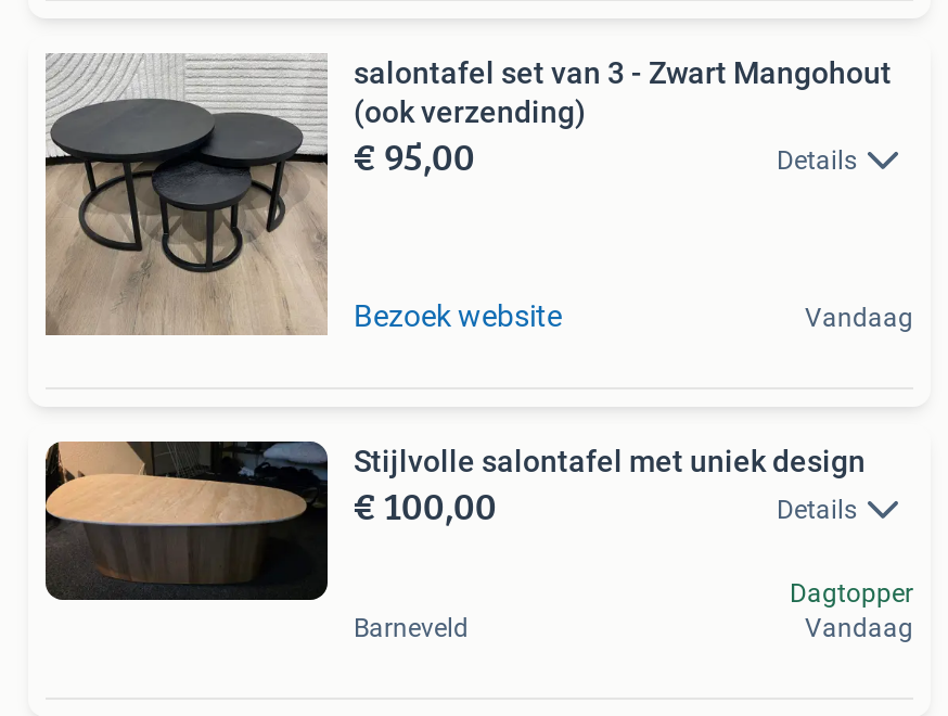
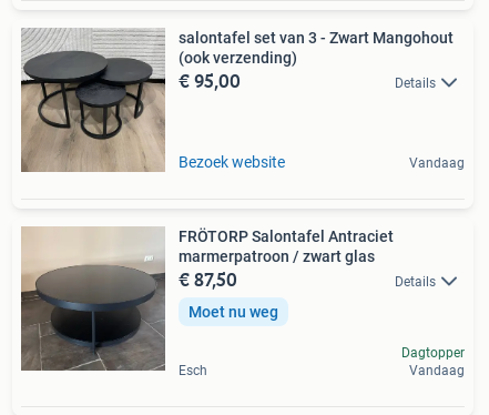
[43,440,866,629] [image] | Stijlvolle salontafel met uniek design | € 100,00 -> [20,226,394,372] [image] | FRÖTORP Salontafel Antraciet | marmerpatroon / zwart glas | € 87,50
[354,614,469,645] Barneveld -> [179,303,278,378] Moet nu weg | Esch

